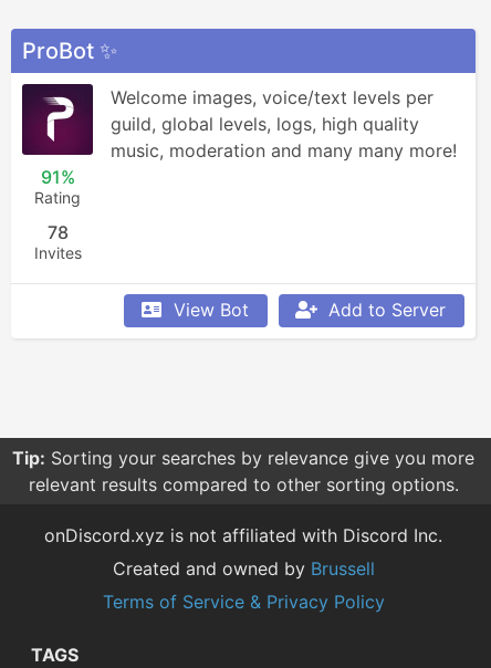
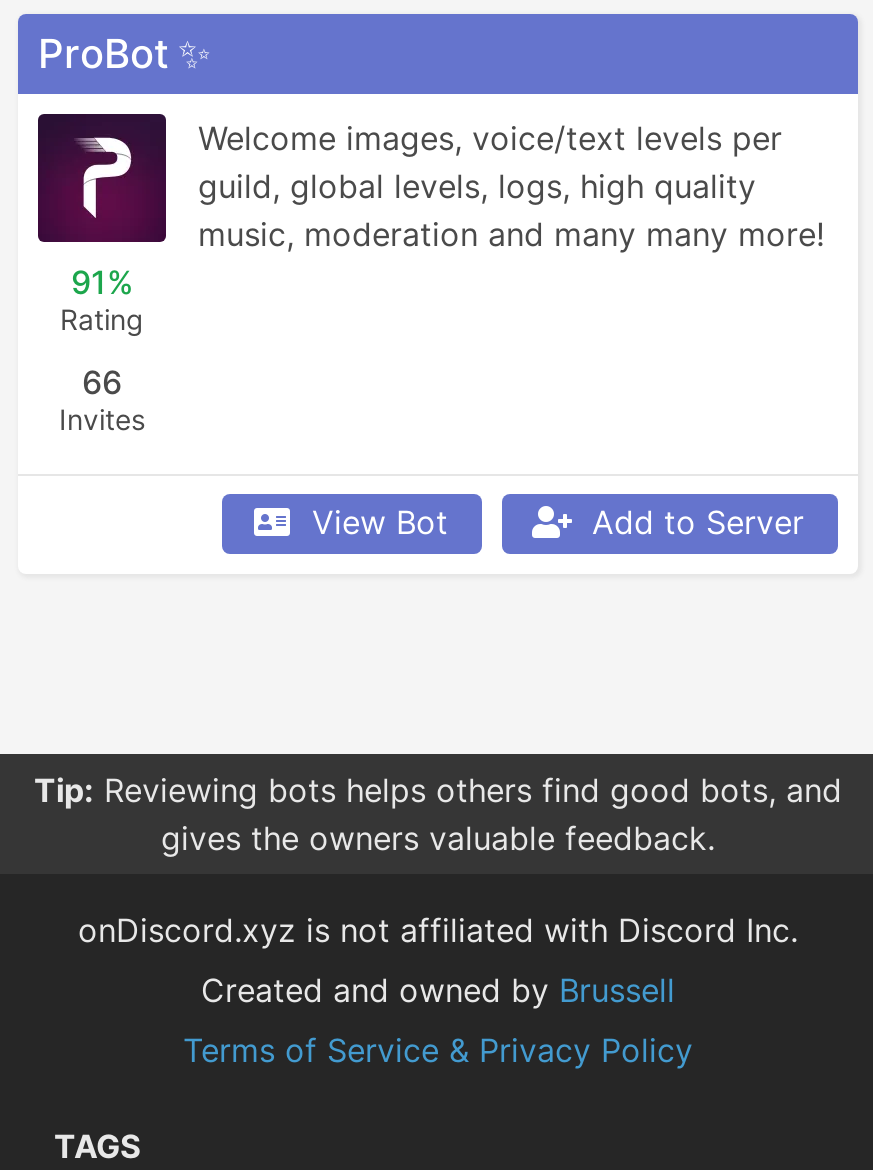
[47,221,68,243] 78 -> [82,362,122,402] 66
[12,447,474,495] Tip: Sorting your searches by relevance give you more | relevant results compared to other sorting options. -> [34,770,842,858] Tip: Reviewing bots helps others find good bots, and | gives the owners valuable feedback.

